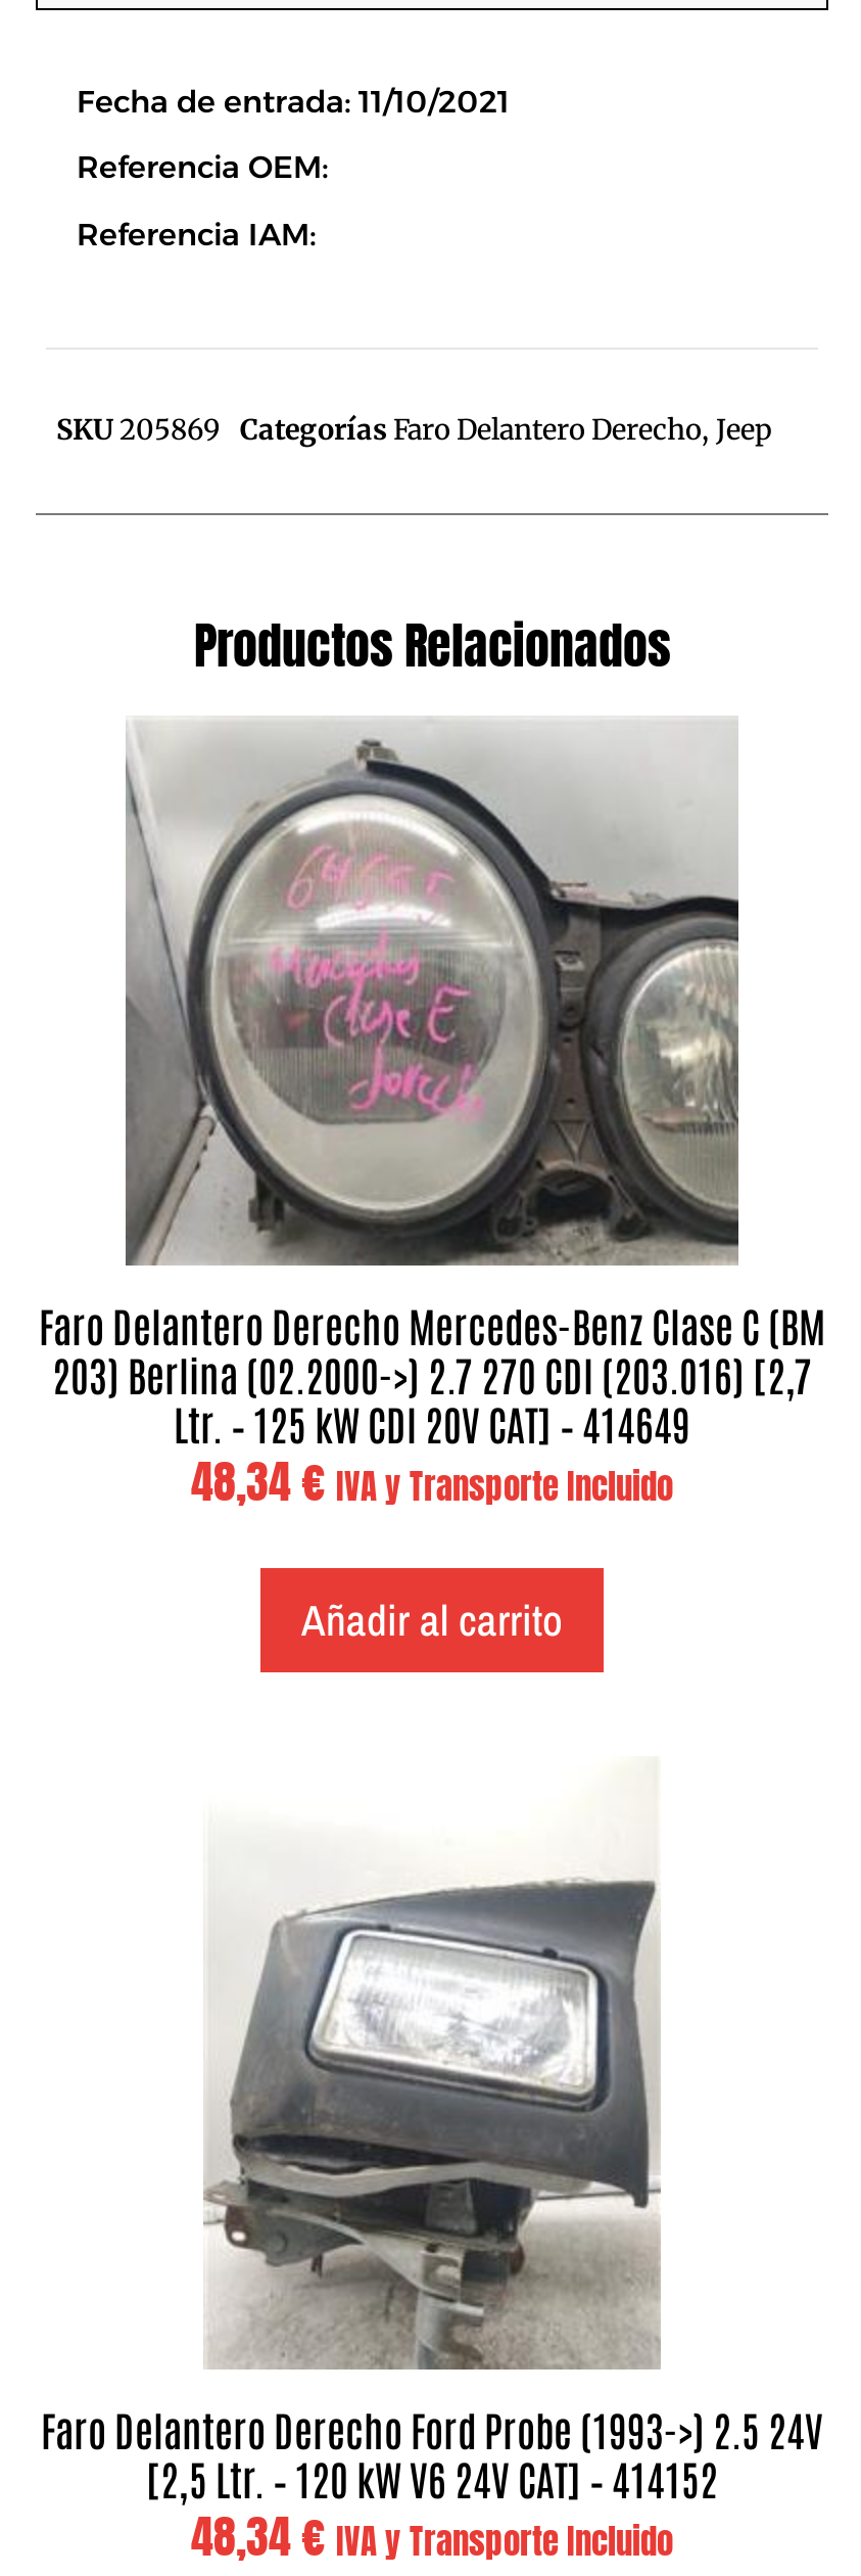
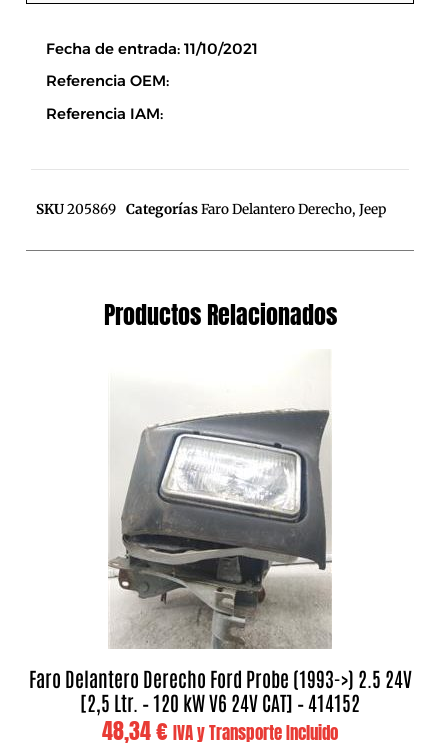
[39,718,825,1649] [image] | Faro Delantero Derecho Mercedes-Benz Clase C (BM | 203) Berlina (02.2000->) 2.7 270 CDI (203.016) [2,7 | Ltr. – 125 kW CDI 20V CAT] – 414649 | 48,34 € IVA y Transporte Incluido | Añadir al carrito -> none

